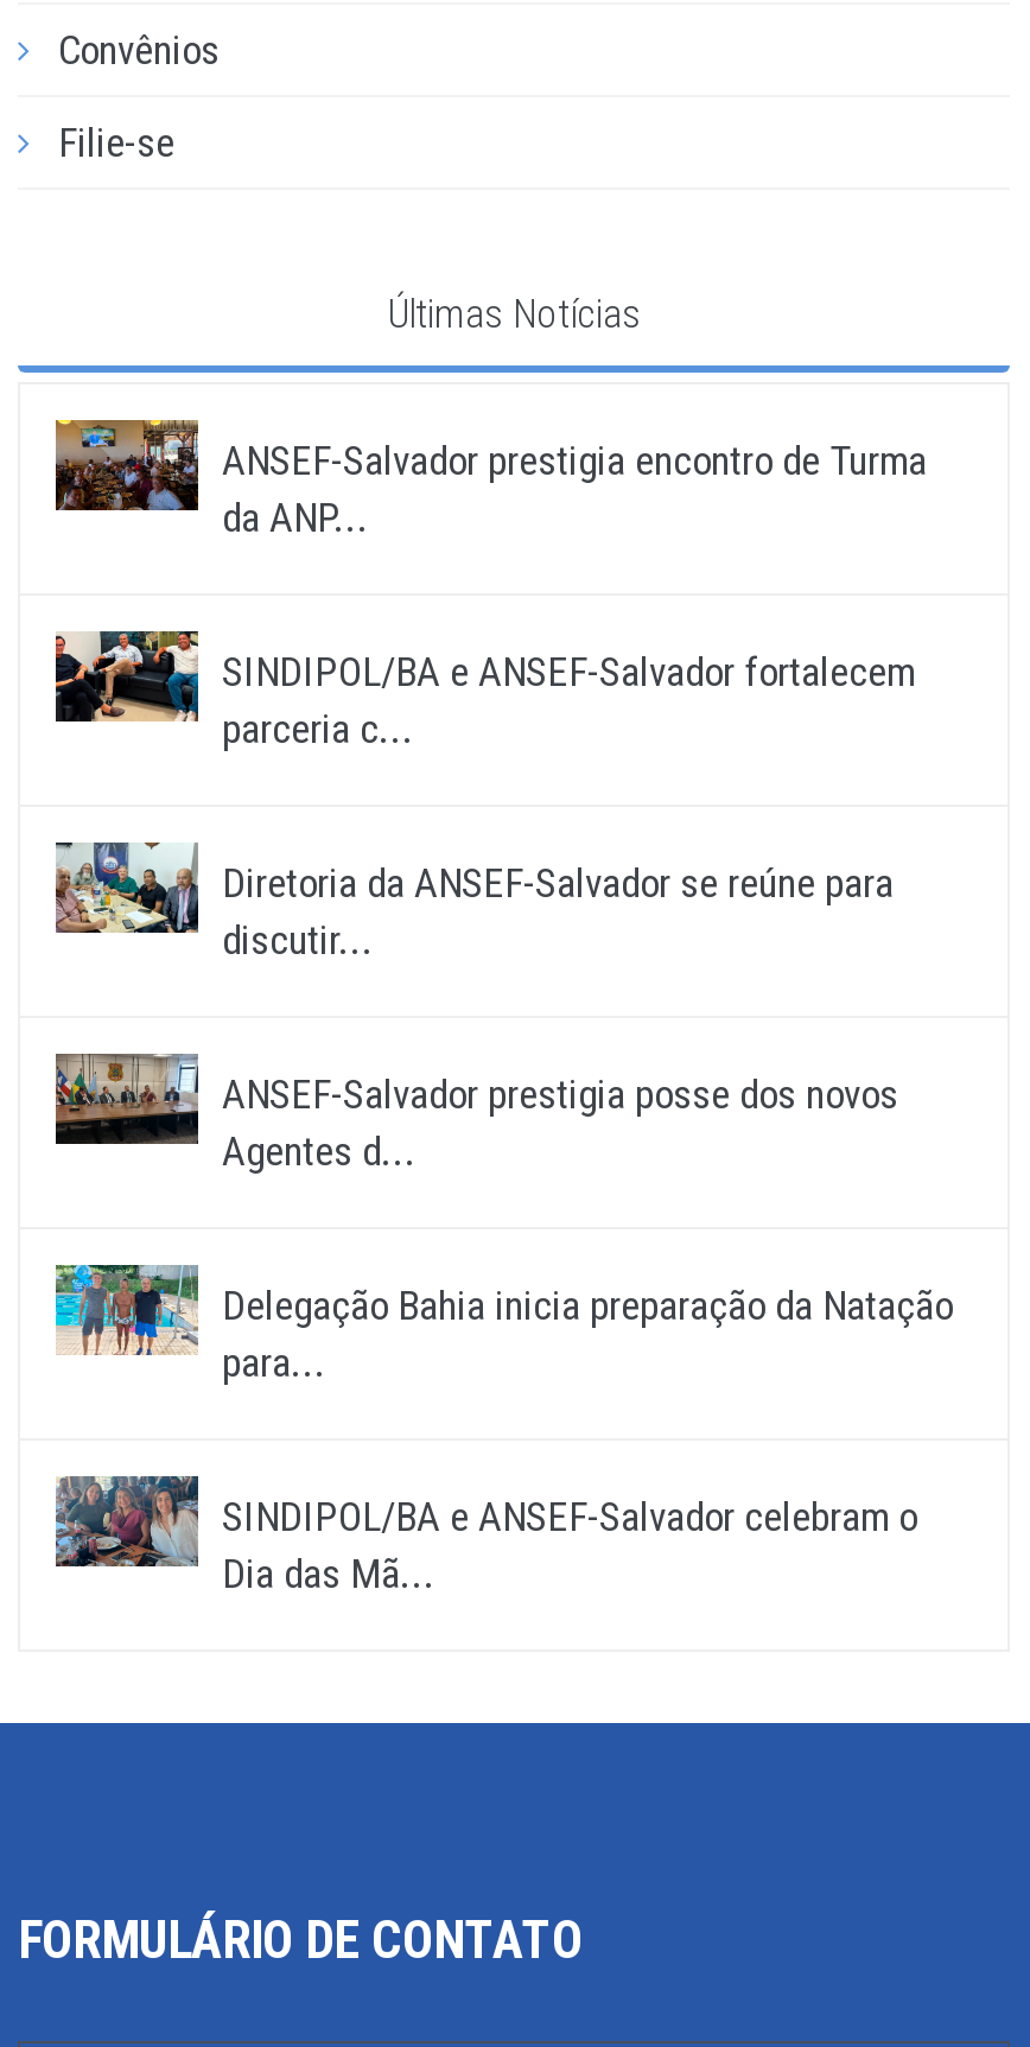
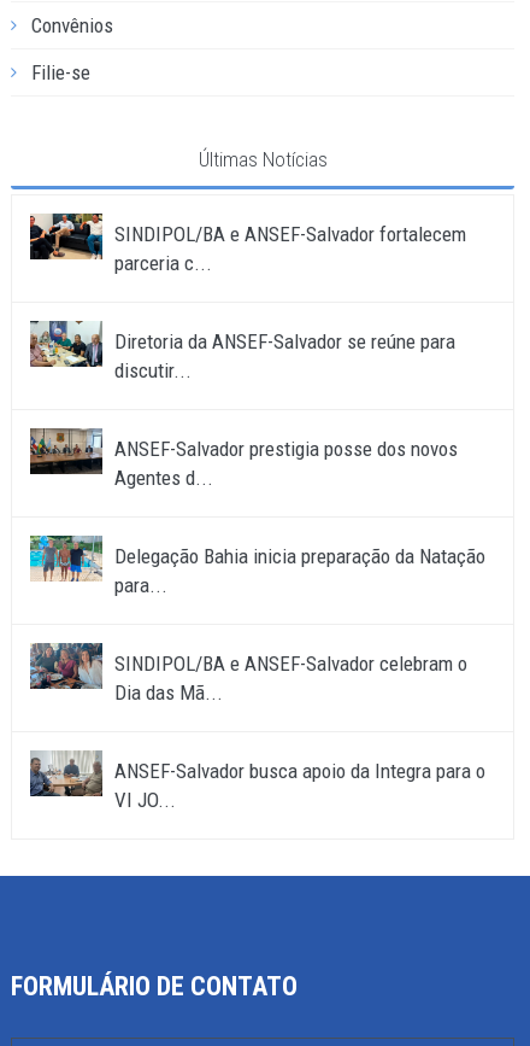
[53,418,927,540] [image] | ANSEF-Salvador prestigia encontro de Turma | da ANP... -> none
moved [53,627,953,1596] -> [29,211,485,704]: [image] | SINDIPOL/BA e ANSEF-Salvador fortalecem | parceria c... | ... | SINDIPOL/BA e ANSEF-Salvador celebram o | Dia das Mã...
none -> [29,752,485,811] [image] | ANSEF-Salvador busca apoio da Integra para o | VI JO...

